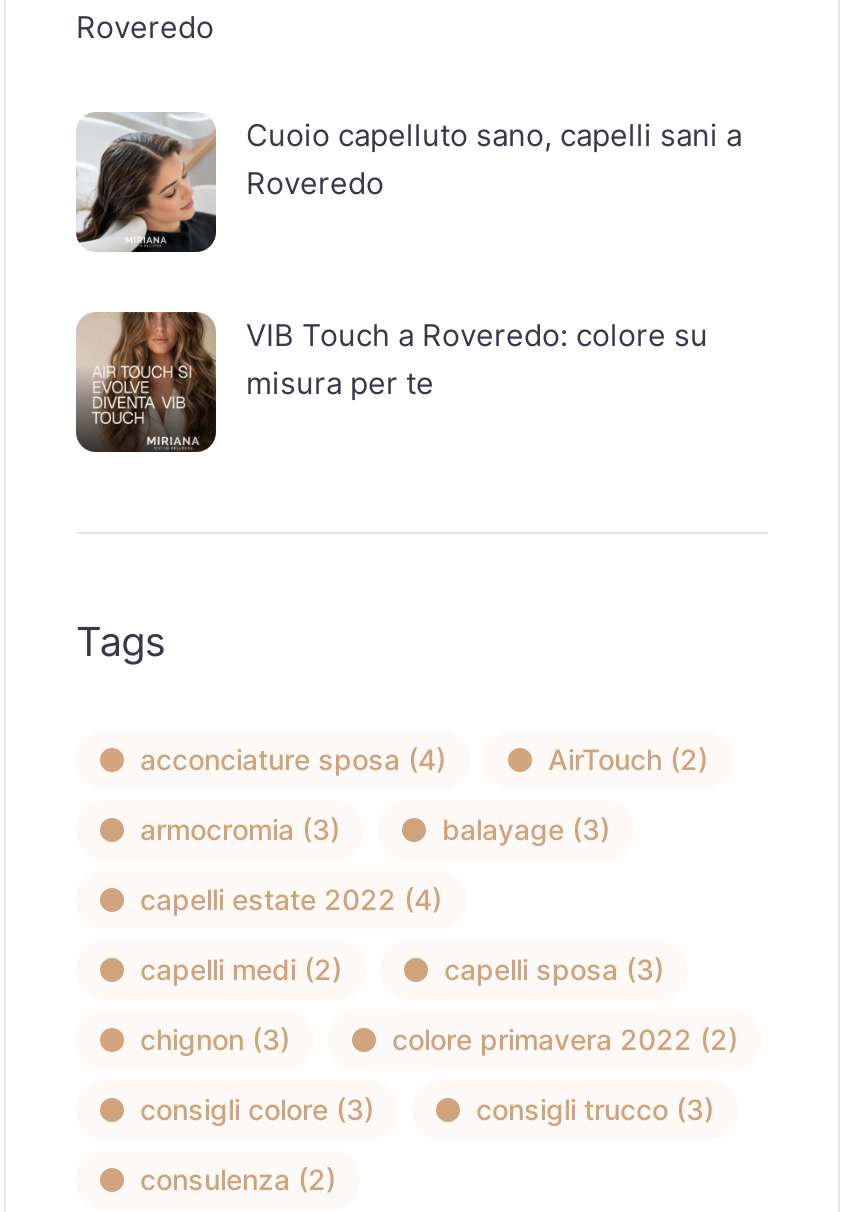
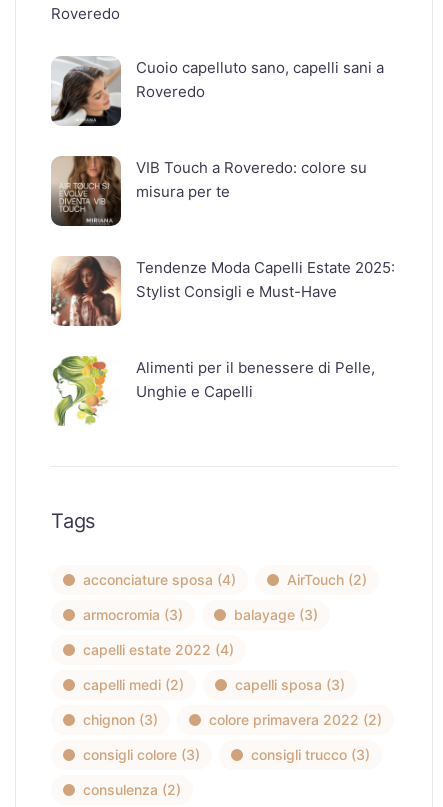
none -> [50,256,395,327] [image] | Tendenze Moda Capelli Estate 2025: | Stylist Consigli e Must-Have
none -> [53,355,375,427] [image] | Alimenti per il benessere di Pelle, | Unghie e Capelli

